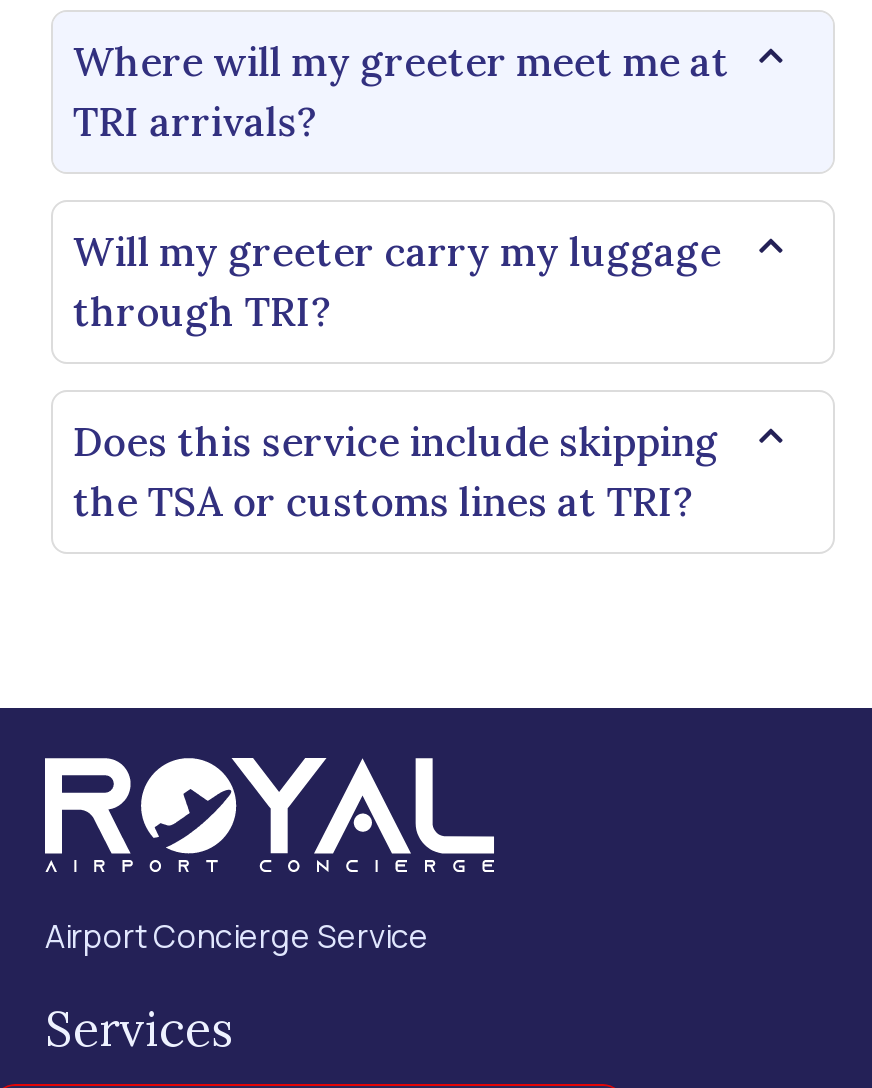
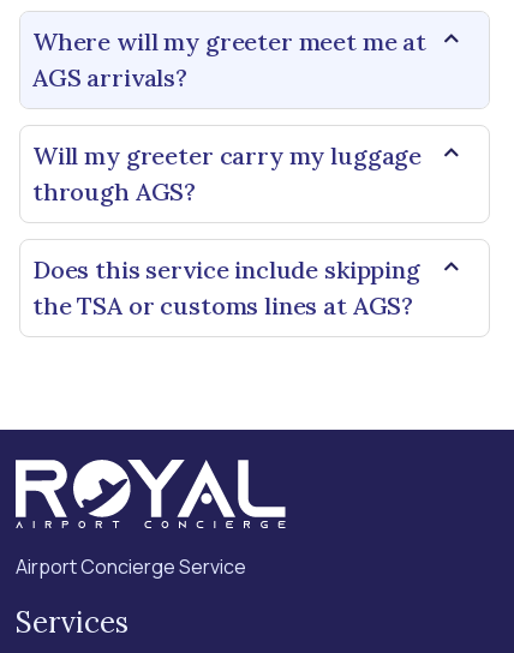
[73,96,317,146] TRI arrivals? -> [32,62,187,92] AGS arrivals?
[73,286,331,336] through TRI? -> [32,176,196,206] through AGS?
[73,476,693,526] the TSA or customs lines at TRI? -> [32,290,413,320] the TSA or customs lines at AGS?

